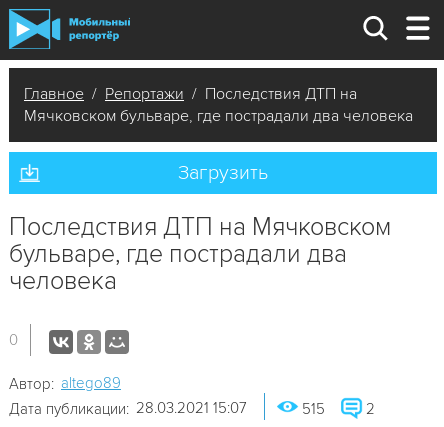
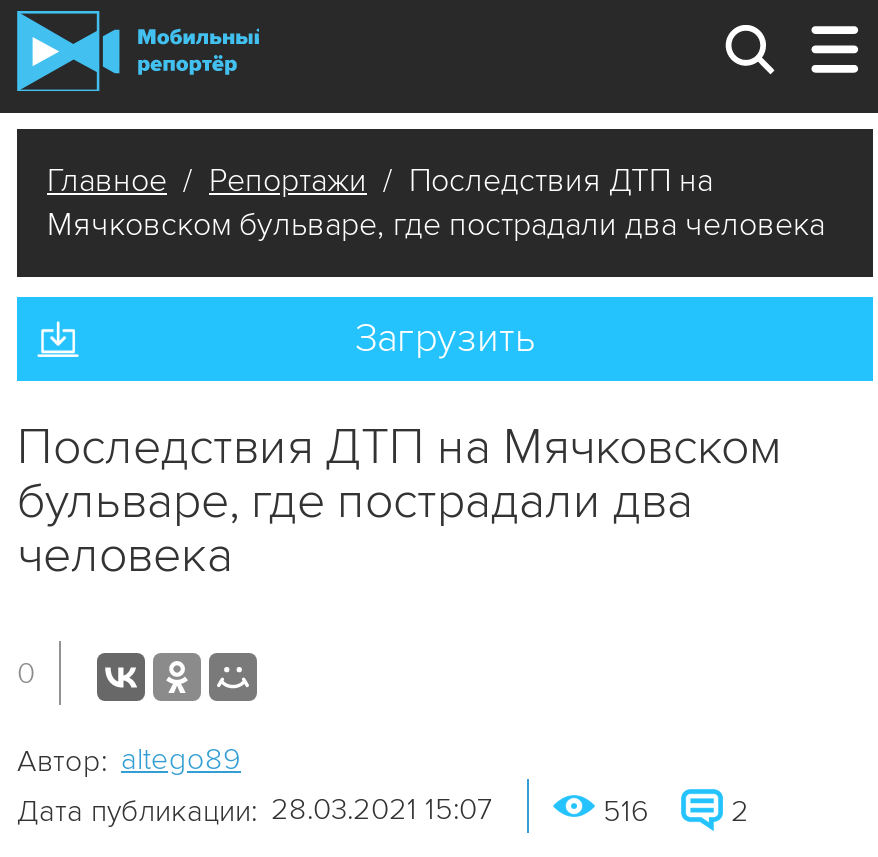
[302,400,325,418] 515 -> [603,792,649,828] 516

